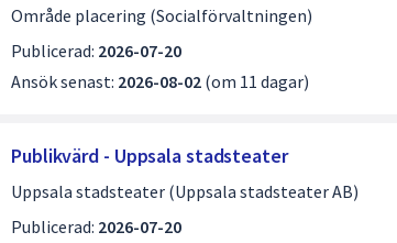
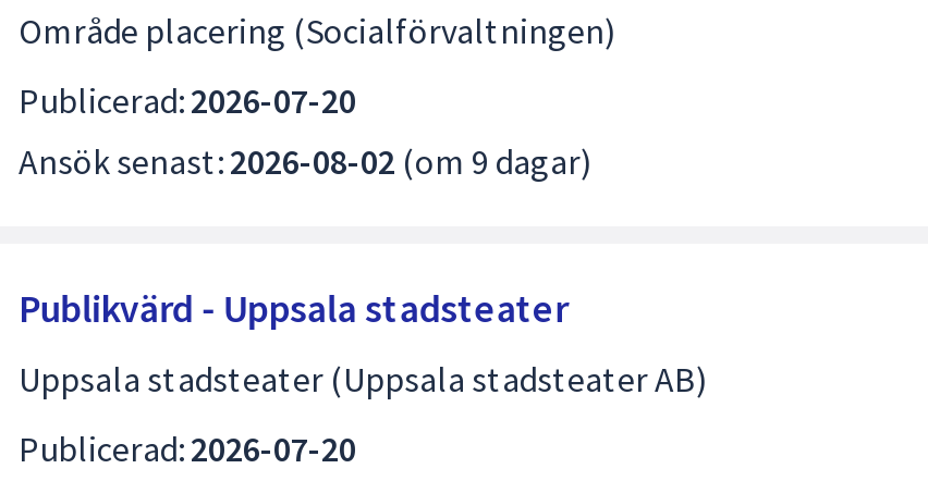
[11,70,309,92] Ansök senast: 2026-08-02 (om 11 dagar) -> [19,139,591,183] Ansök senast: 2026-08-02 (om 9 dagar)

